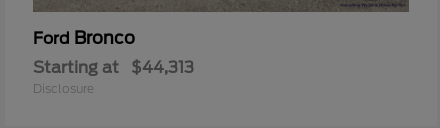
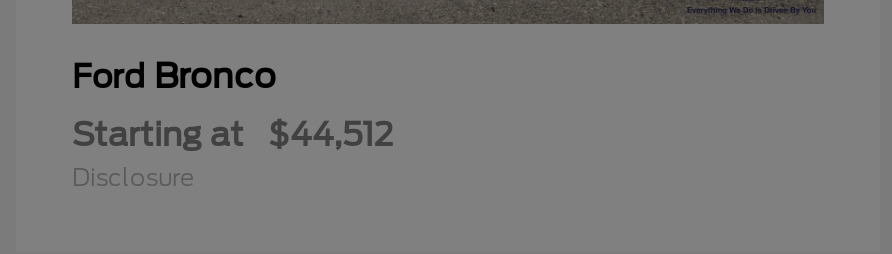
[33,58,194,77] Starting at $44,313 -> [72,116,394,154] Starting at $44,512

